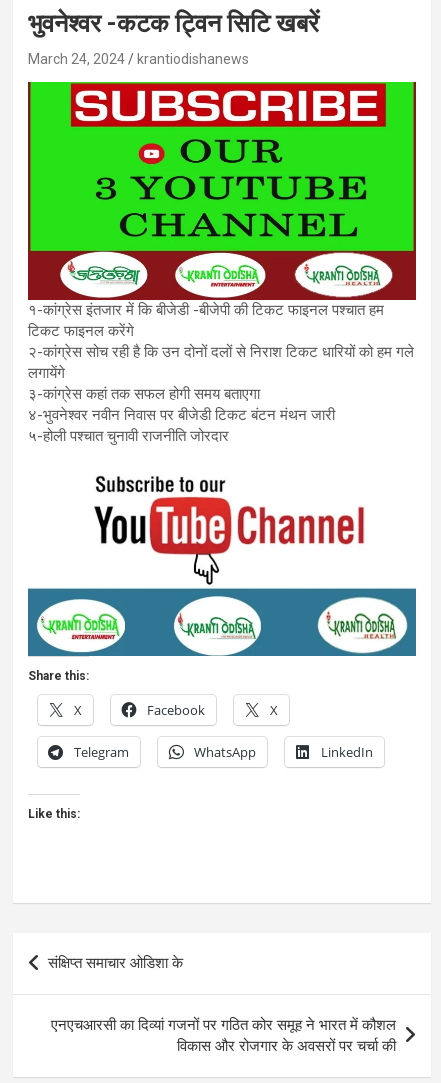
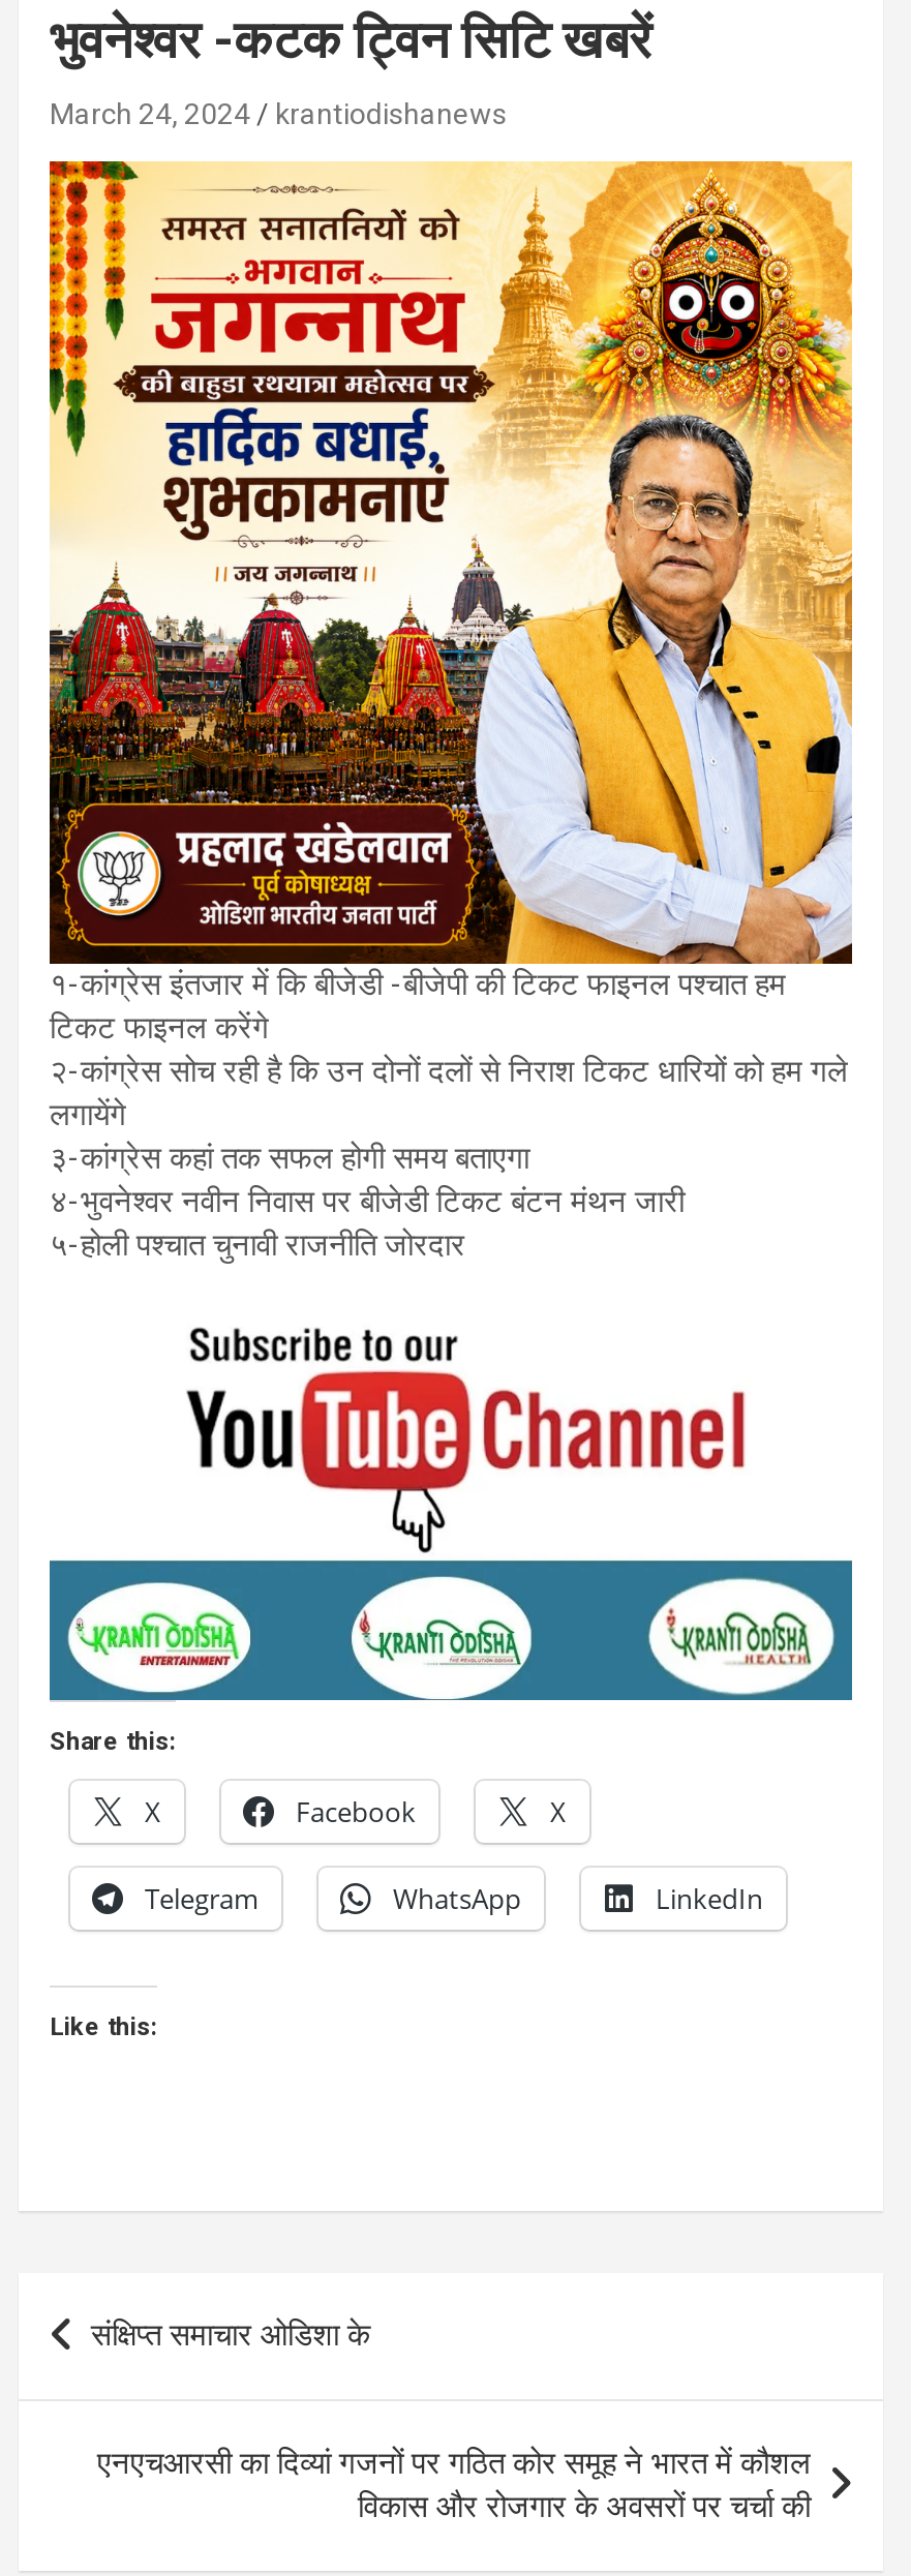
[27,81,417,301] [image] -> [48,159,854,966] [image]

